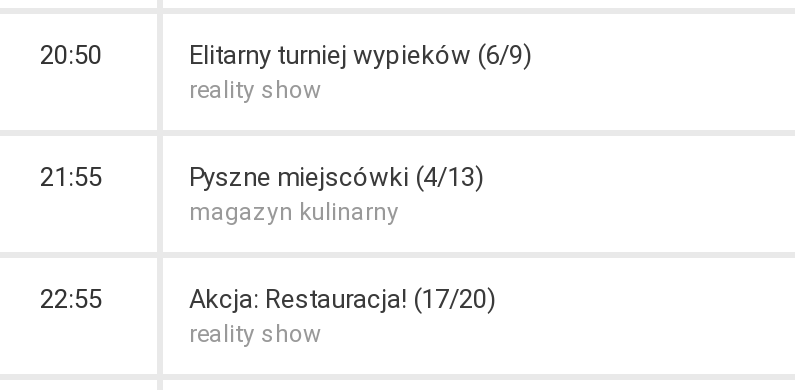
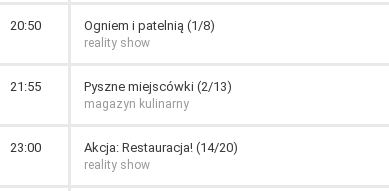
[189,40,533,70] Elitarny turniej wypieków (6/9) -> [84,18,215,33] Ogniem i patelnią (1/8)
[189,162,485,192] Pyszne miejscówki (4/13) -> [84,79,232,94] Pyszne miejscówki (2/13)
[40,284,102,314] 22:55 -> [9,140,40,155] 23:00
[189,284,497,314] Akcja: Restauracja! (17/20) -> [84,140,238,155] Akcja: Restauracja! (14/20)

